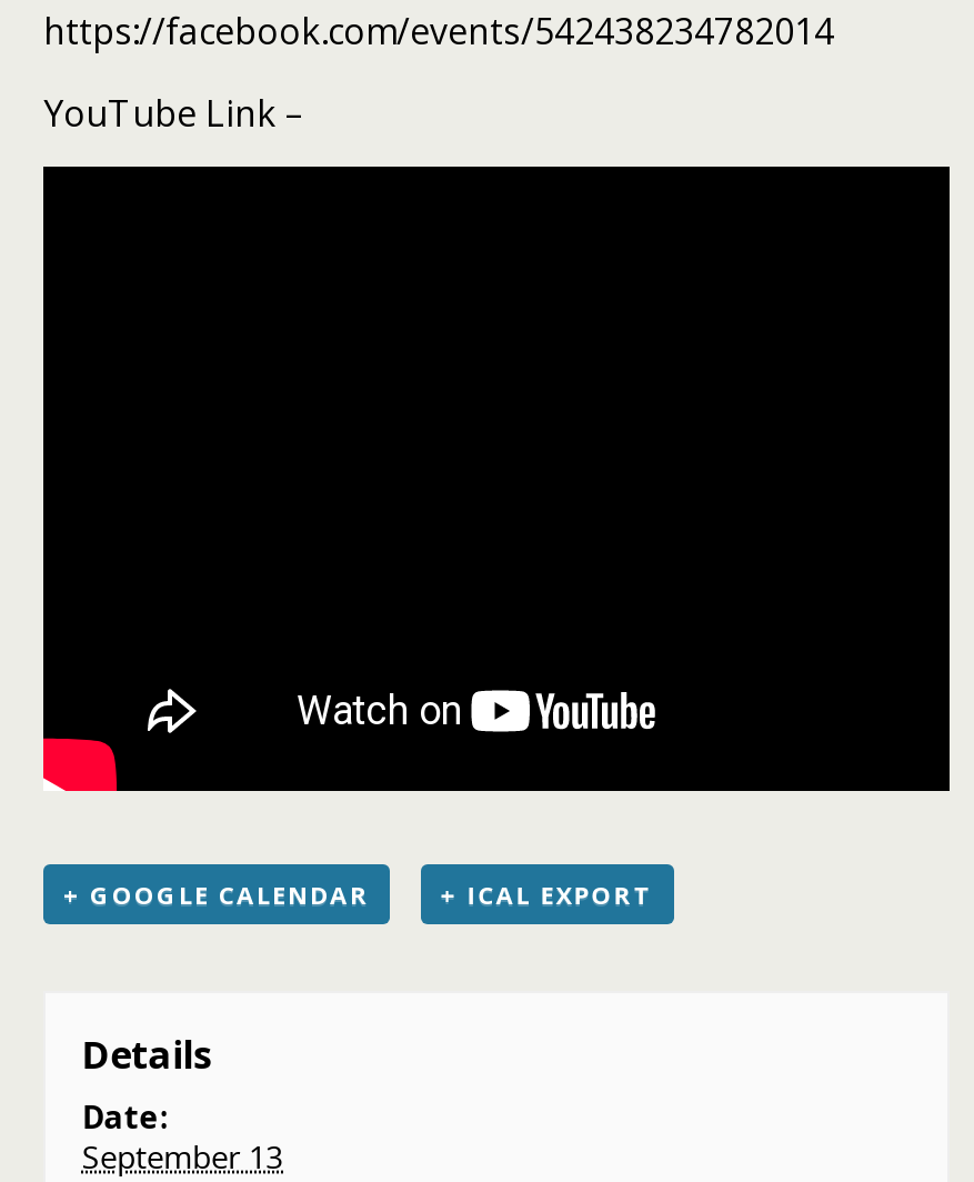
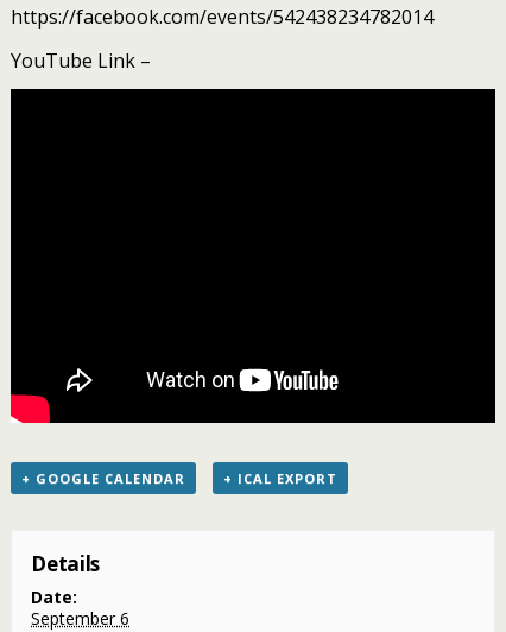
[82,1136,284,1178] September 13 -> [31,607,130,630] September 6

